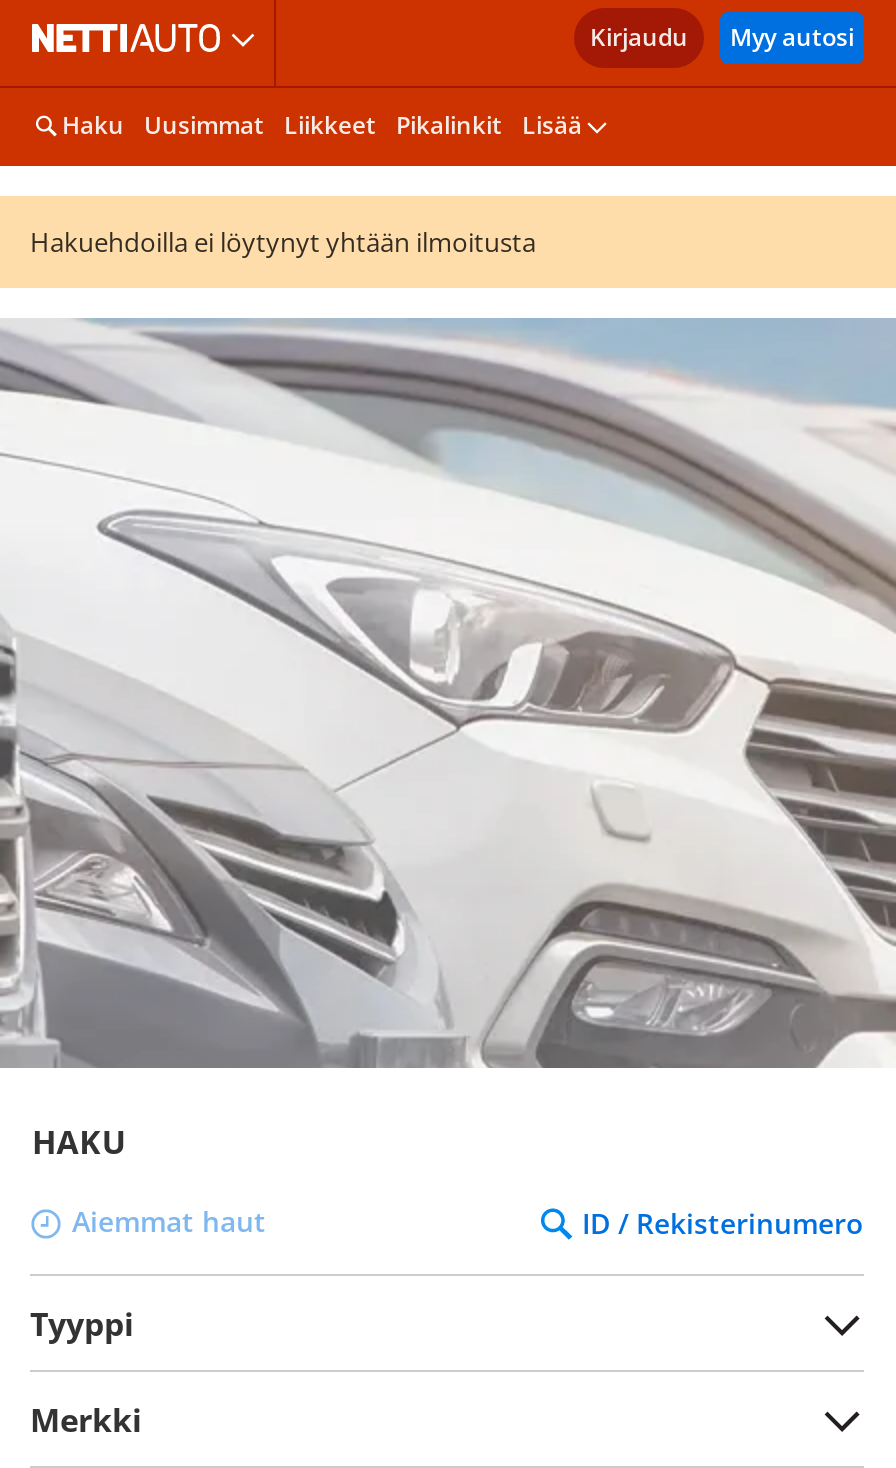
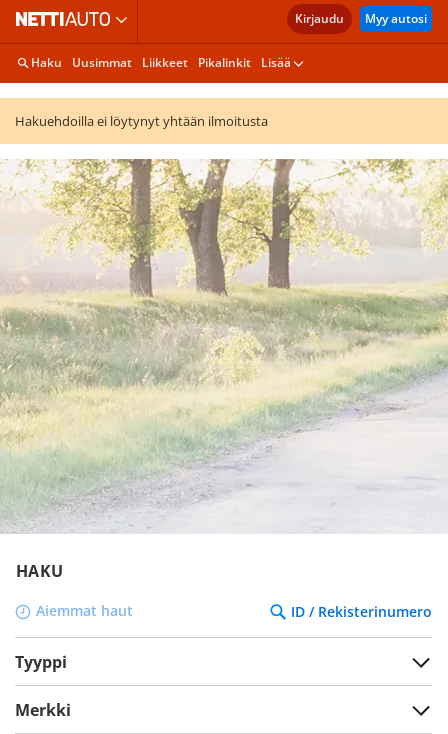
[6,318,890,1070] [image] -> [3,159,445,534] [image]

